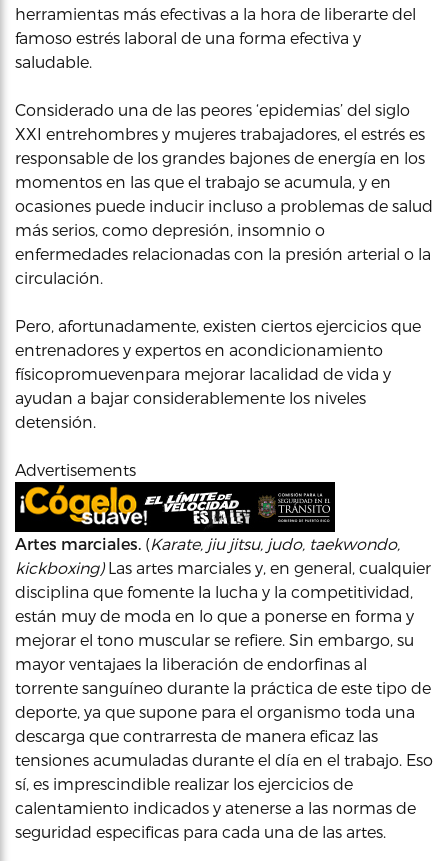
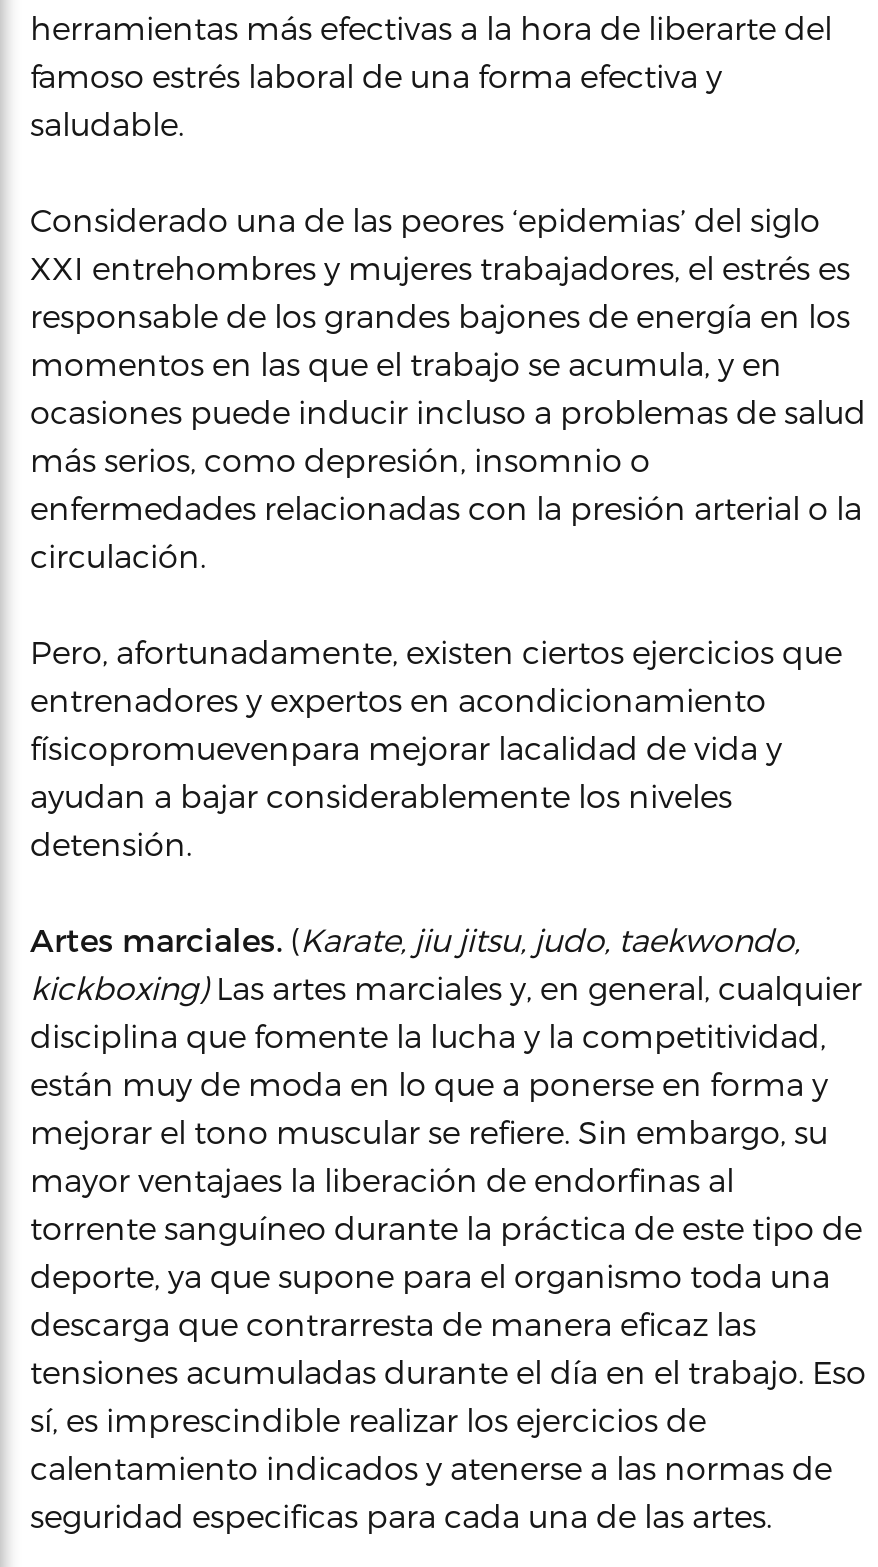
[15,460,136,479] Advertisements -> none
[14,481,336,532] [image] -> none

